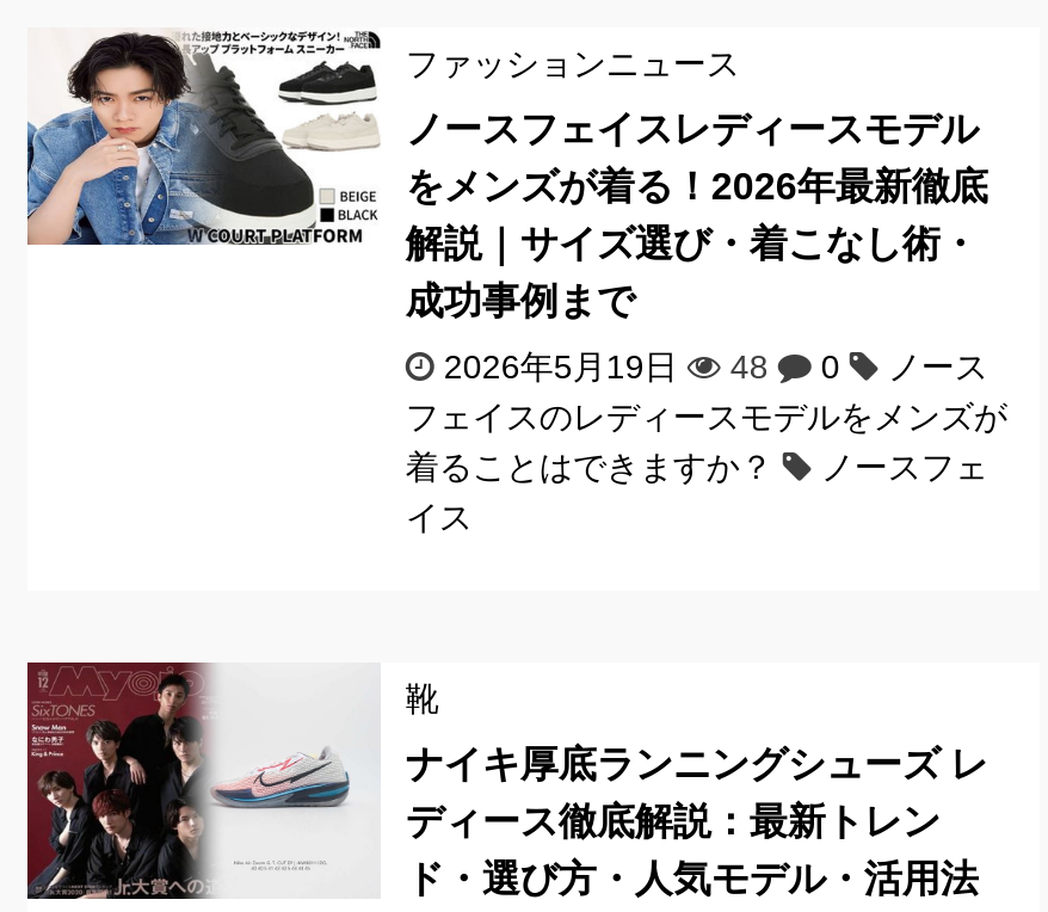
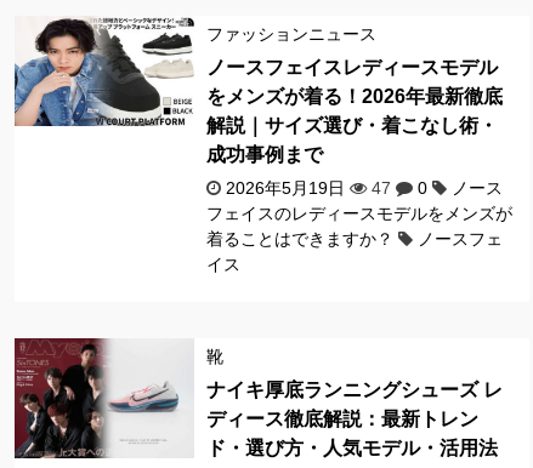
[444,347,988,386] 2026年5月19日 48 0 ノース -> [226,178,503,198] 2026年5月19日 47 0 ノース

